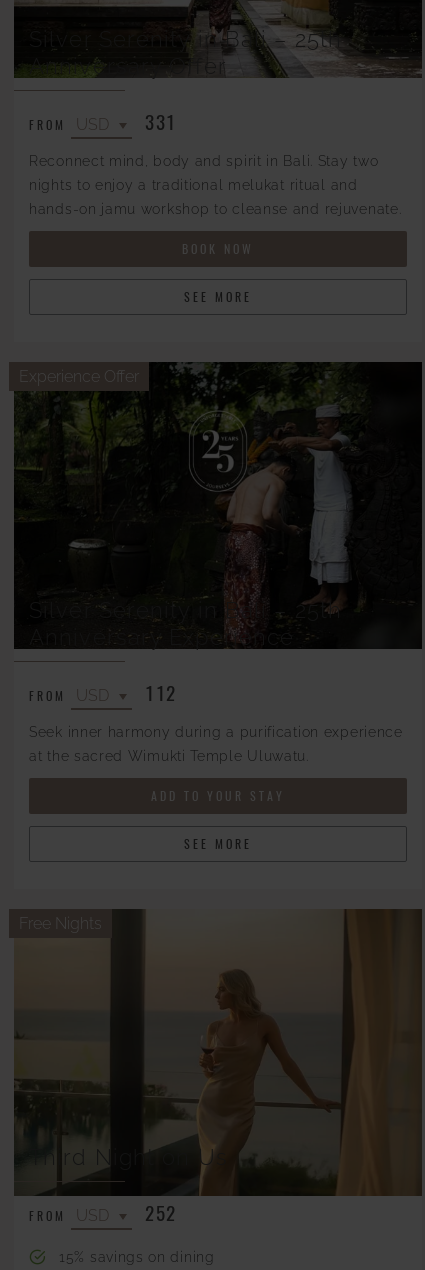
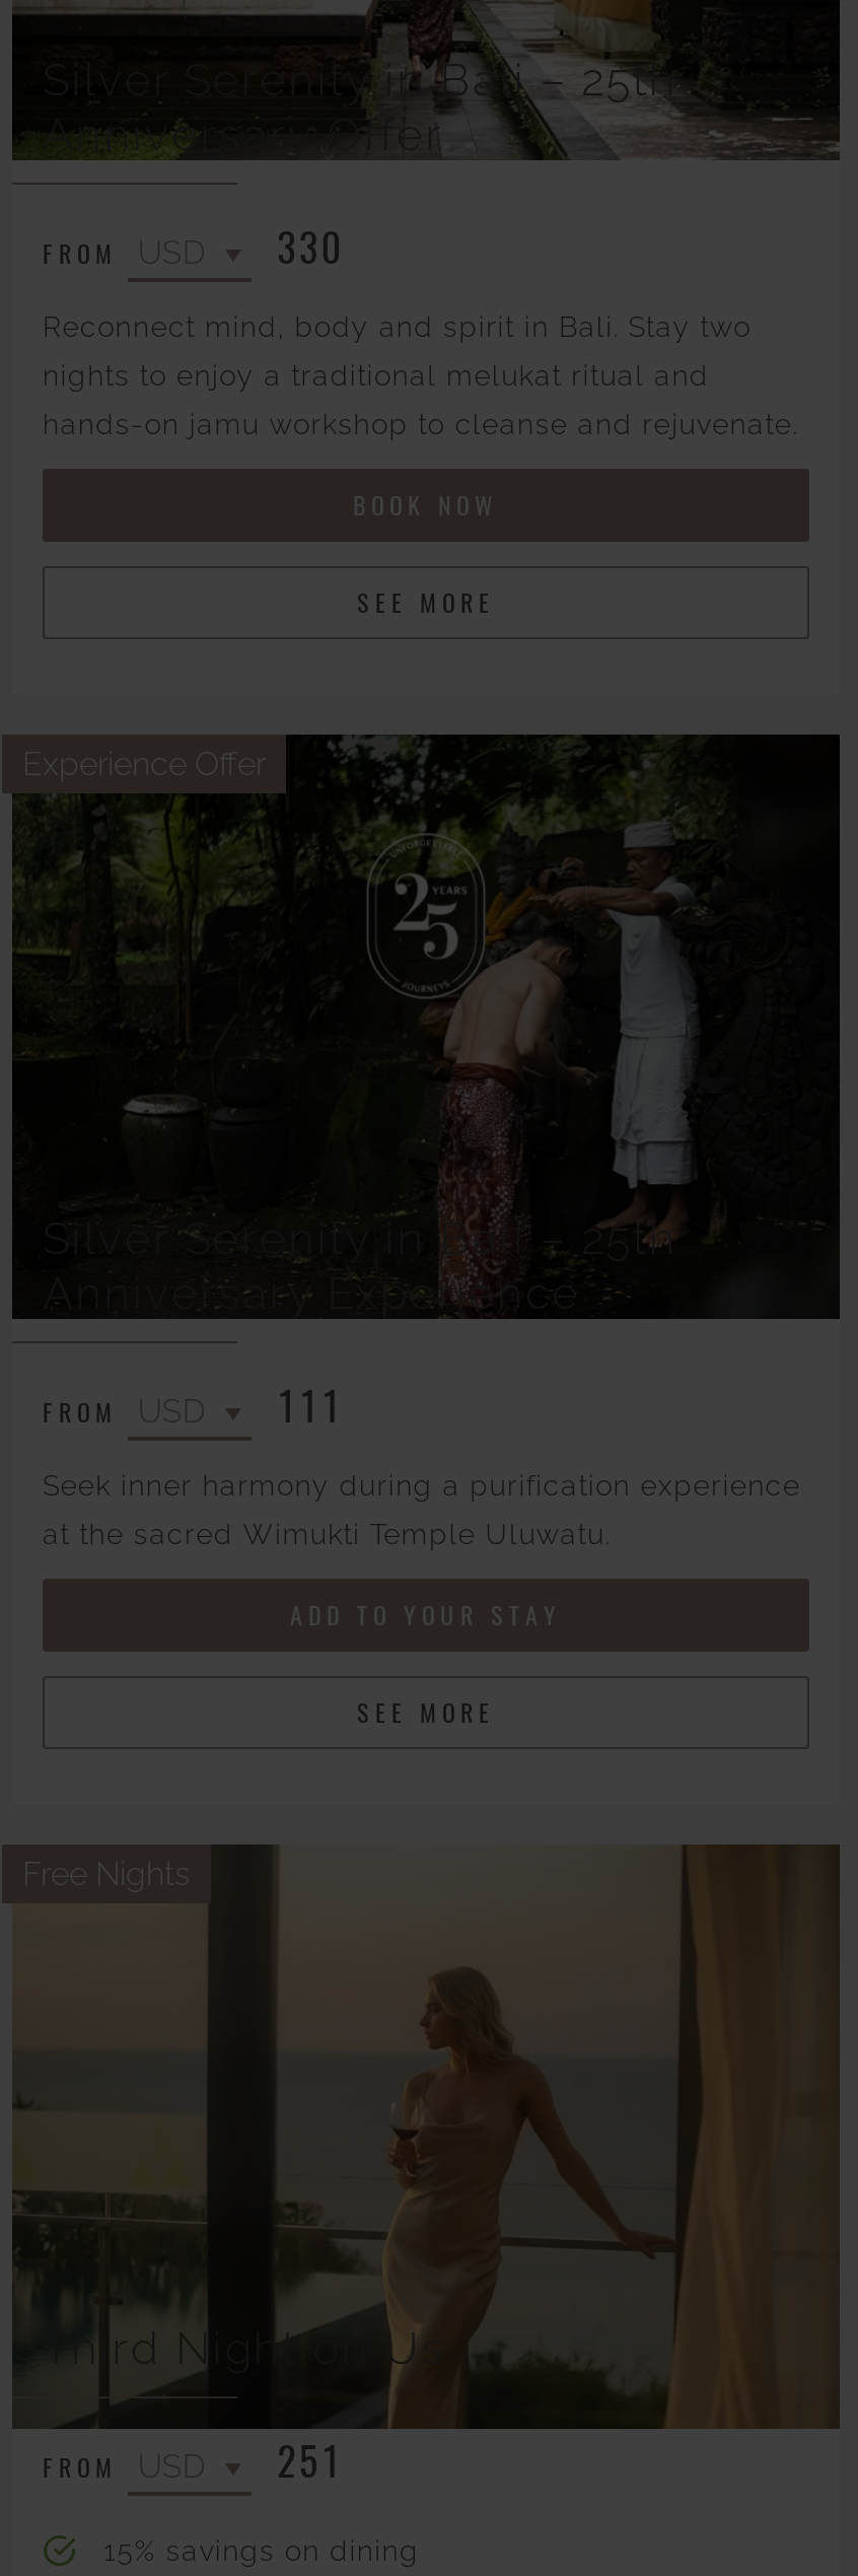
[145,107,177,136] 331 -> [277,217,344,276] 330
[145,678,177,707] 112 -> [277,1376,344,1435] 111
[145,1198,177,1227] 252 -> [277,2431,344,2490] 251

